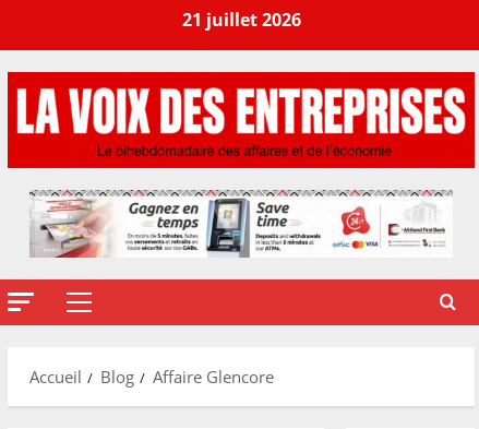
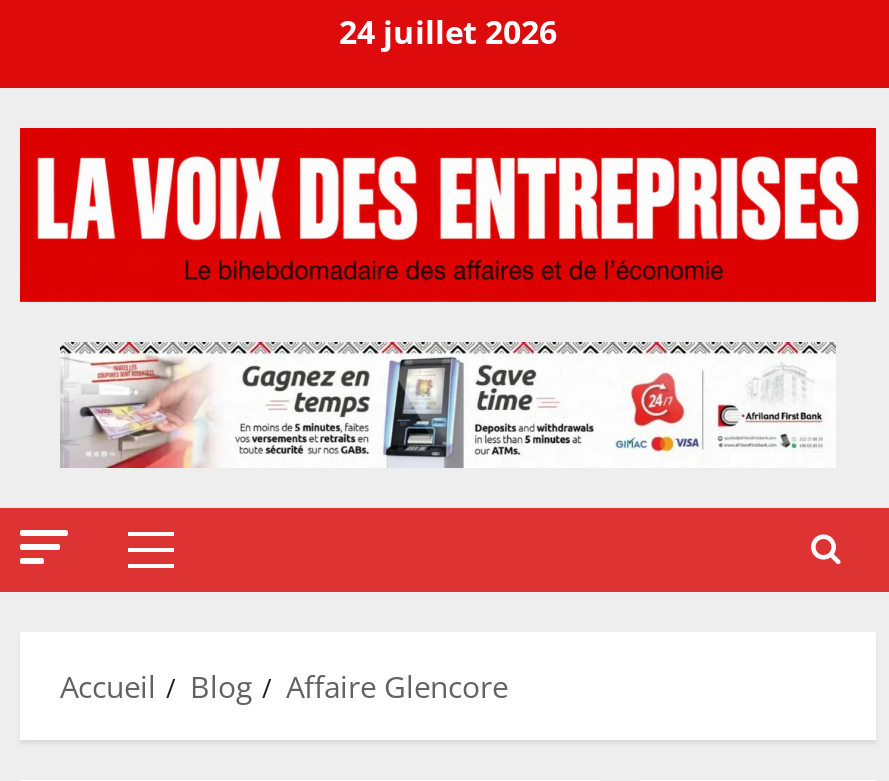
[182,8,301,32] 21 juillet 2026 -> [339,10,557,54] 24 juillet 2026

